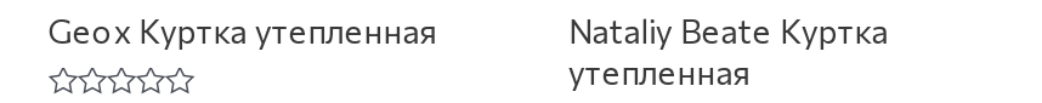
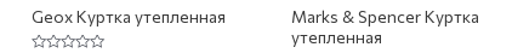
[568,10,889,51] Nataliy Beate Куртка -> [292,6,480,27] Marks & Spencer Куртка

